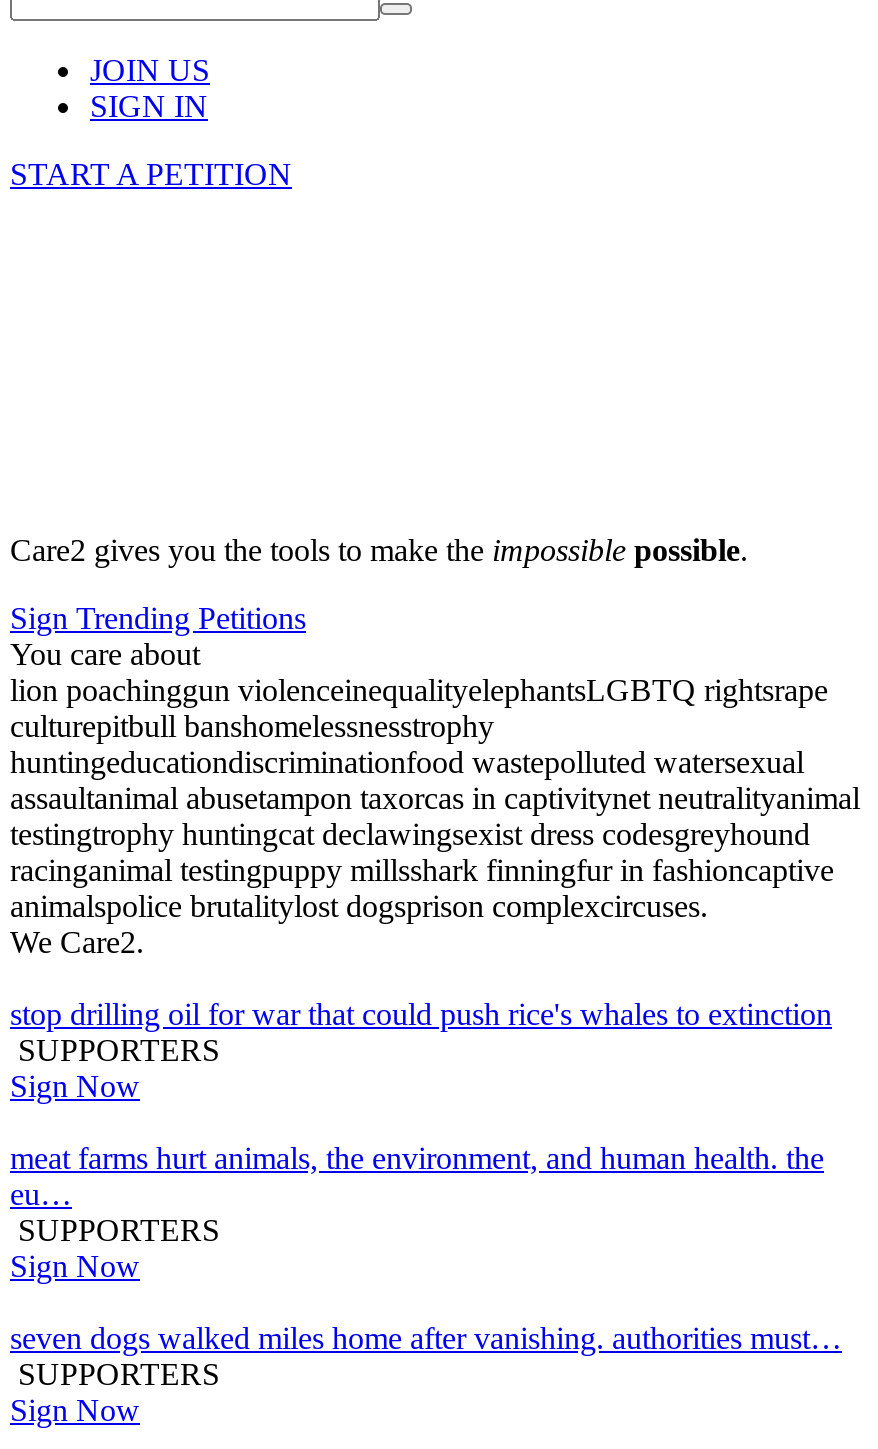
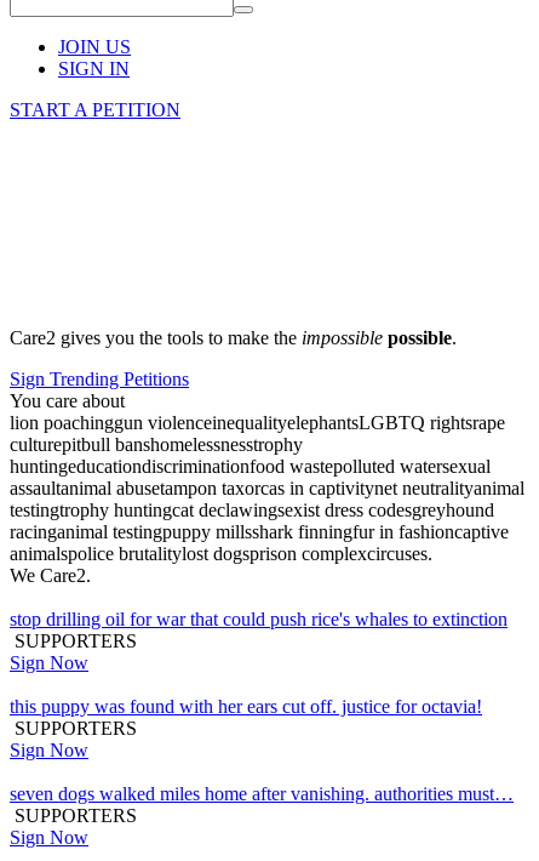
[10,1141,824,1211] meat farms hurt animals, the environment, and human health. the | eu… -> [10,696,482,717] this puppy was found with her ears cut off. justice for octavia!

